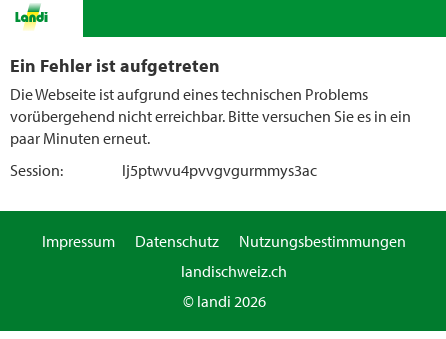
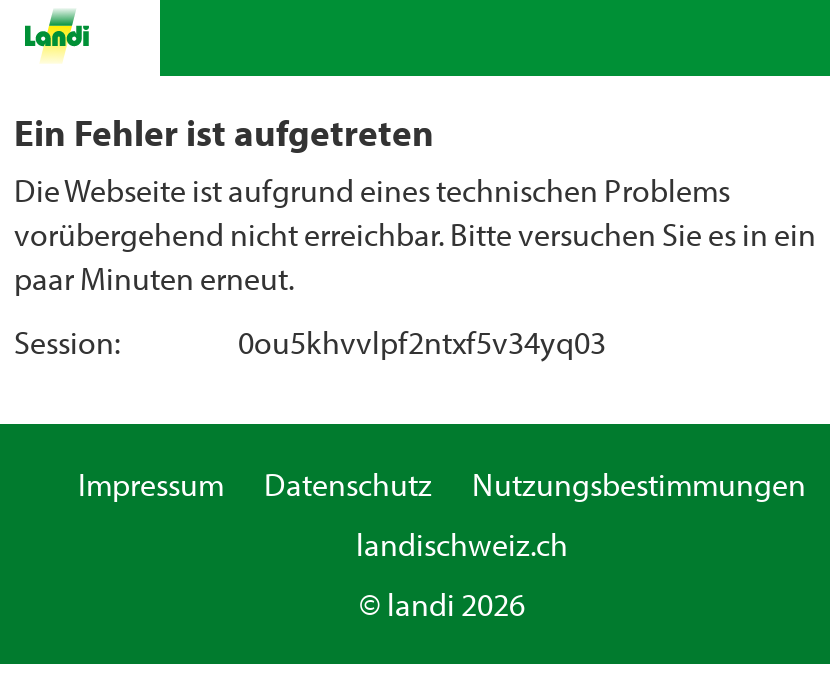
[122,160,317,180] lj5ptwvu4pvvgvgurmmys3ac -> [238,322,606,362] 0ou5khvvlpf2ntxf5v34yq03

